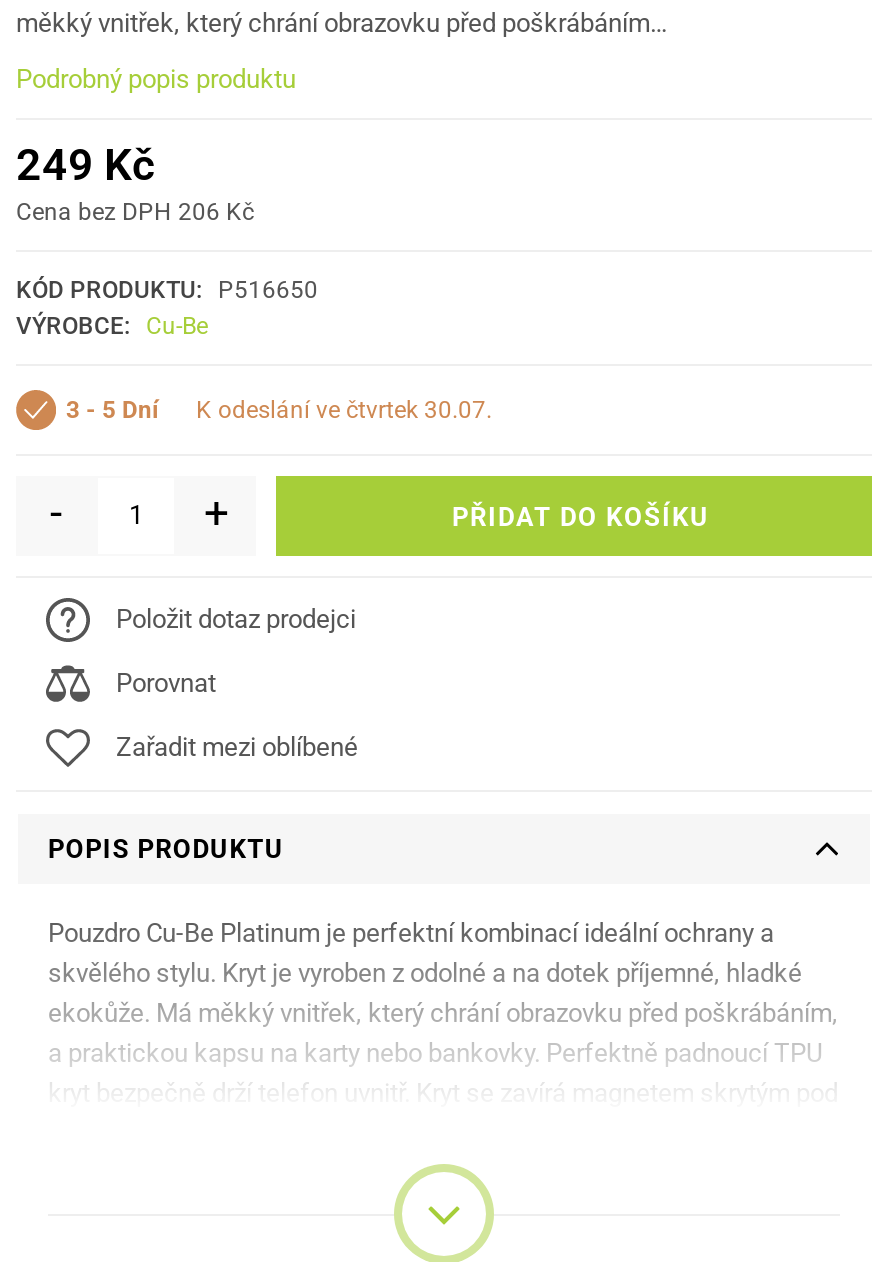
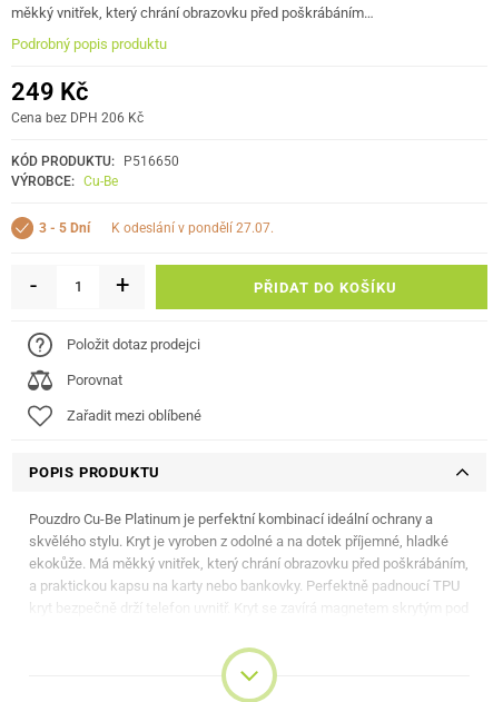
[212,396,492,424] k odeslání ve čtvrtek 30.07. -> [120,220,274,236] k odeslání v pondělí 27.07.

